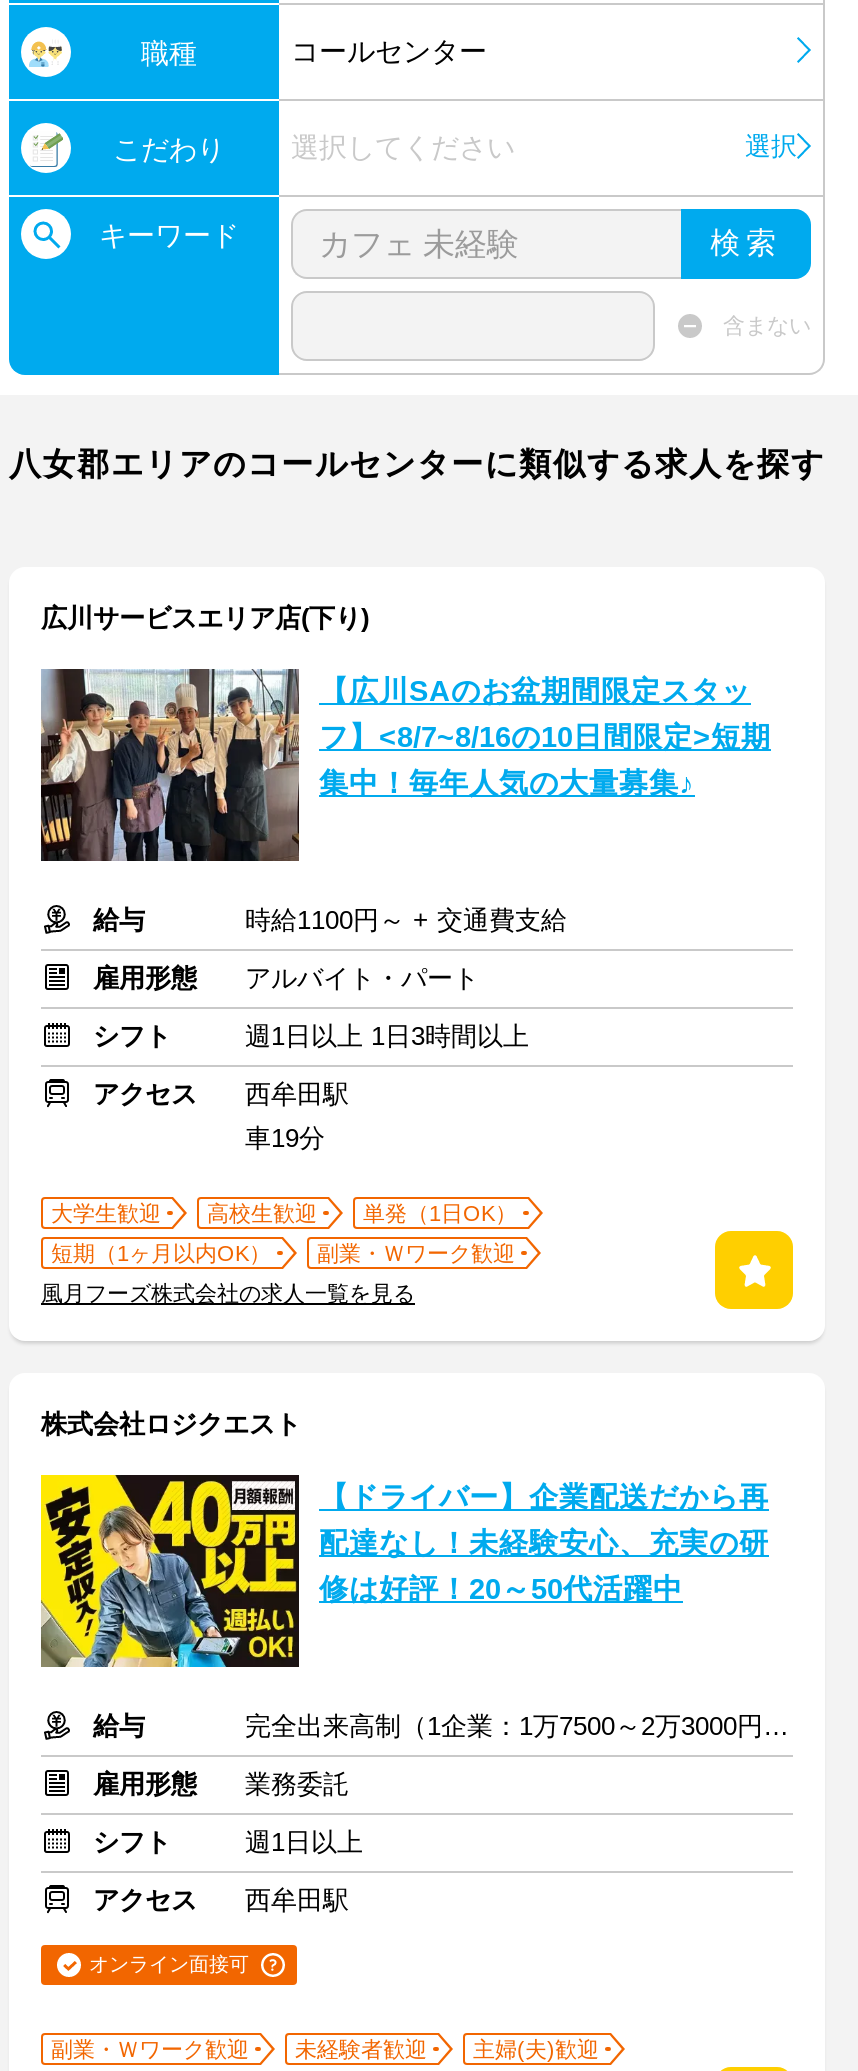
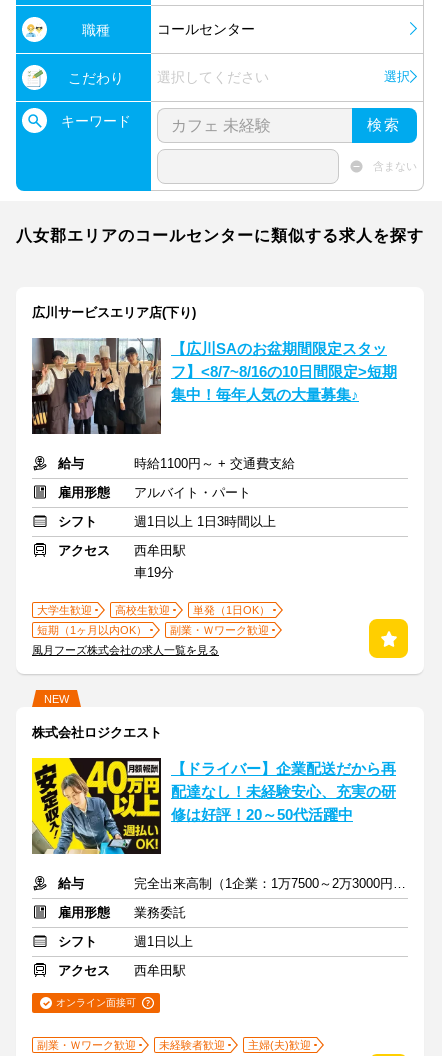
none -> [44,693,69,705] NEW

